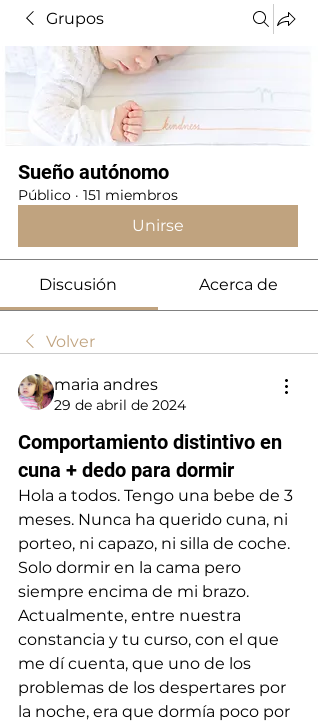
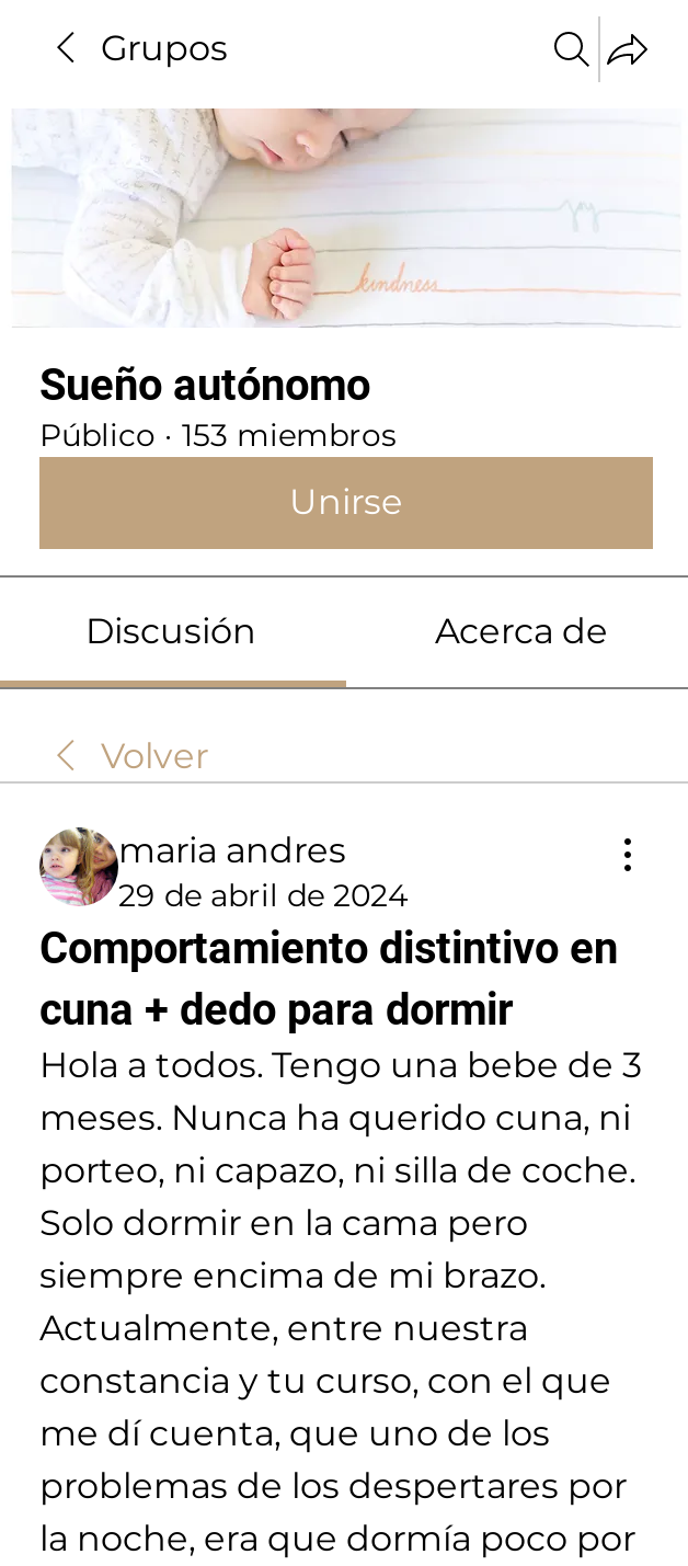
[18,186,178,204] Público · 151 miembros -> [39,415,397,455] Público · 153 miembros

